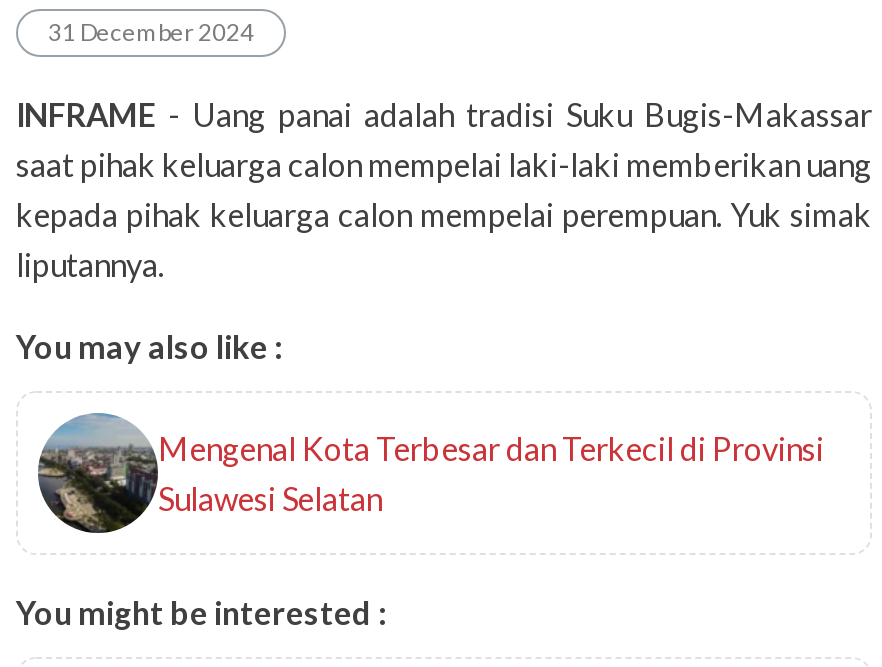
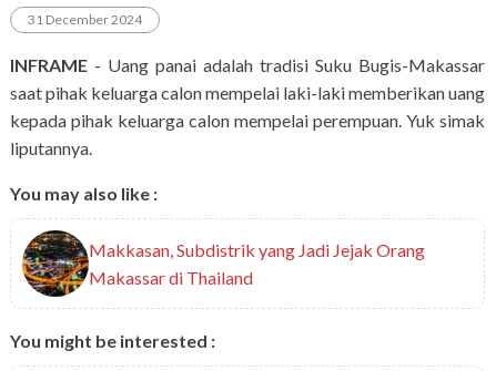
[36,411,824,533] [image] | Mengenal Kota Terbesar dan Terkecil di Provinsi | Sulawesi Selatan -> [21,230,425,296] [image] | Makkasan, Subdistrik yang Jadi Jejak Orang | Makassar di Thailand

